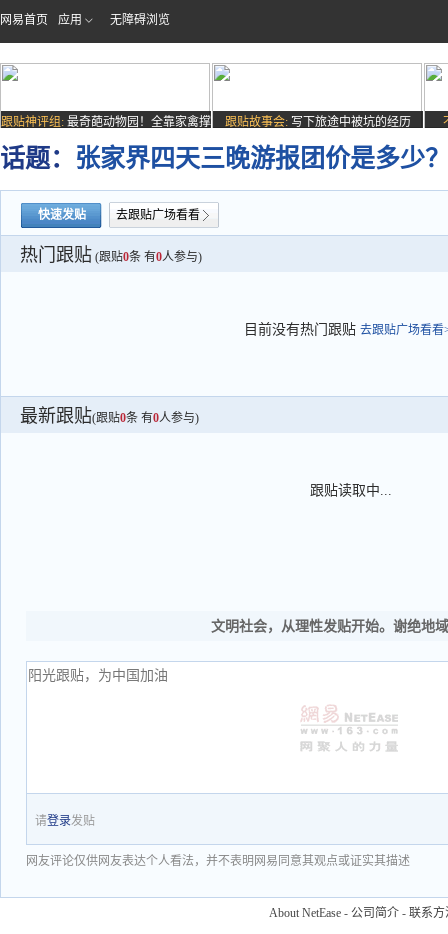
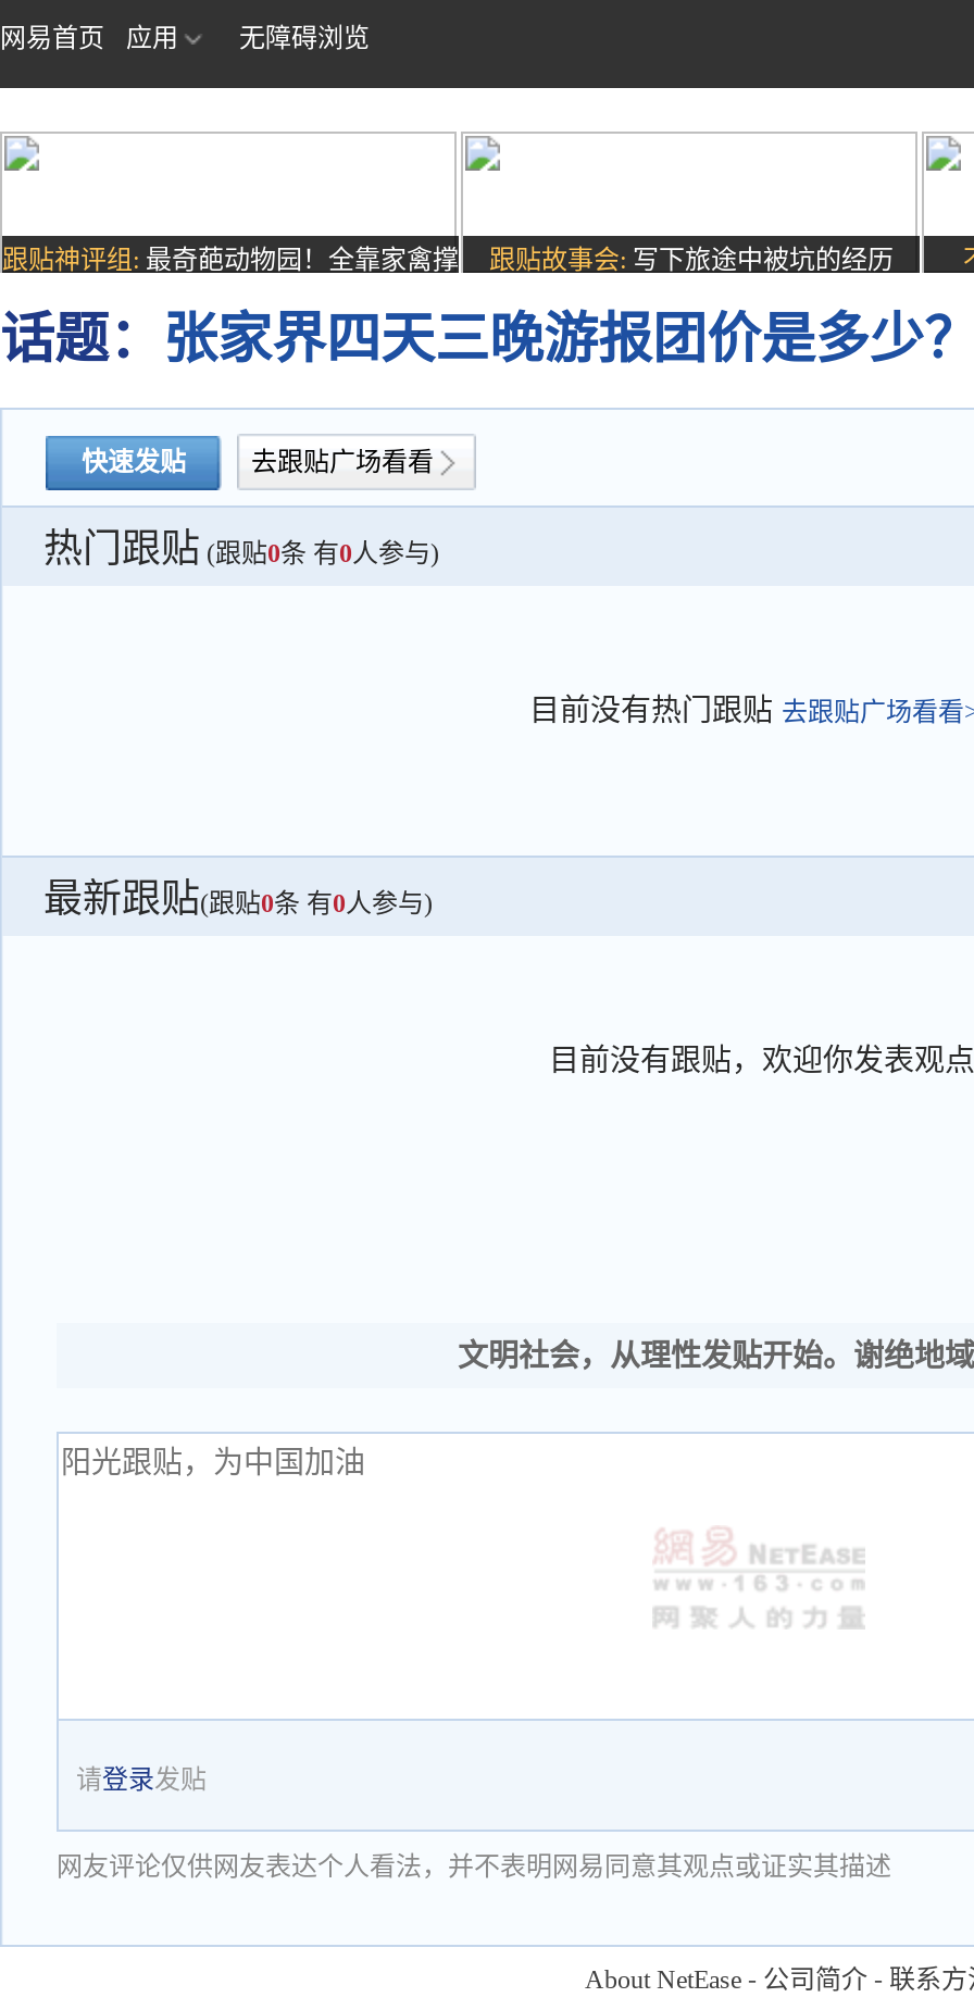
[309,483,391,498] 跟贴读取中... -> [549,1045,974,1077] 目前没有跟贴，欢迎你发表观点

